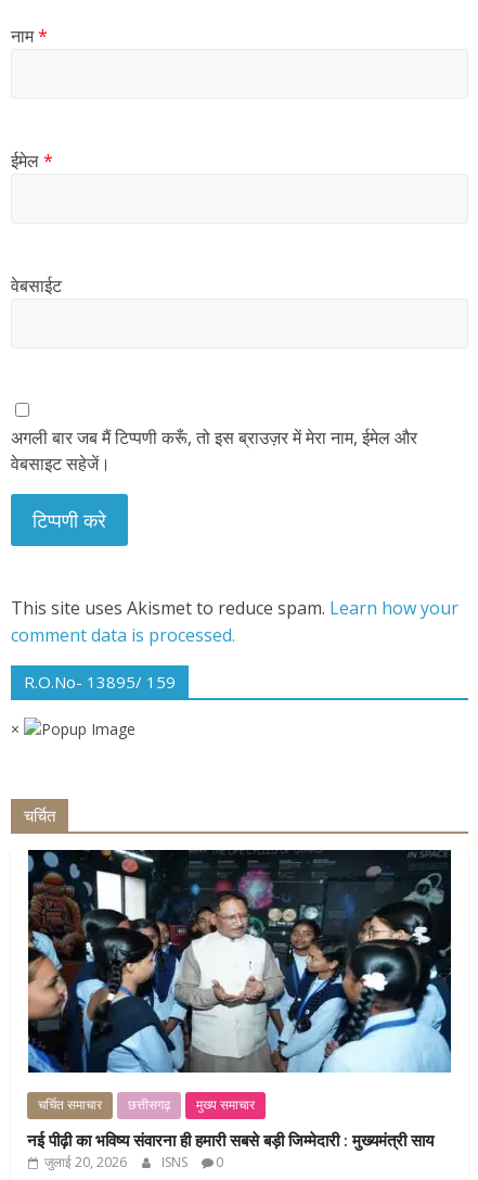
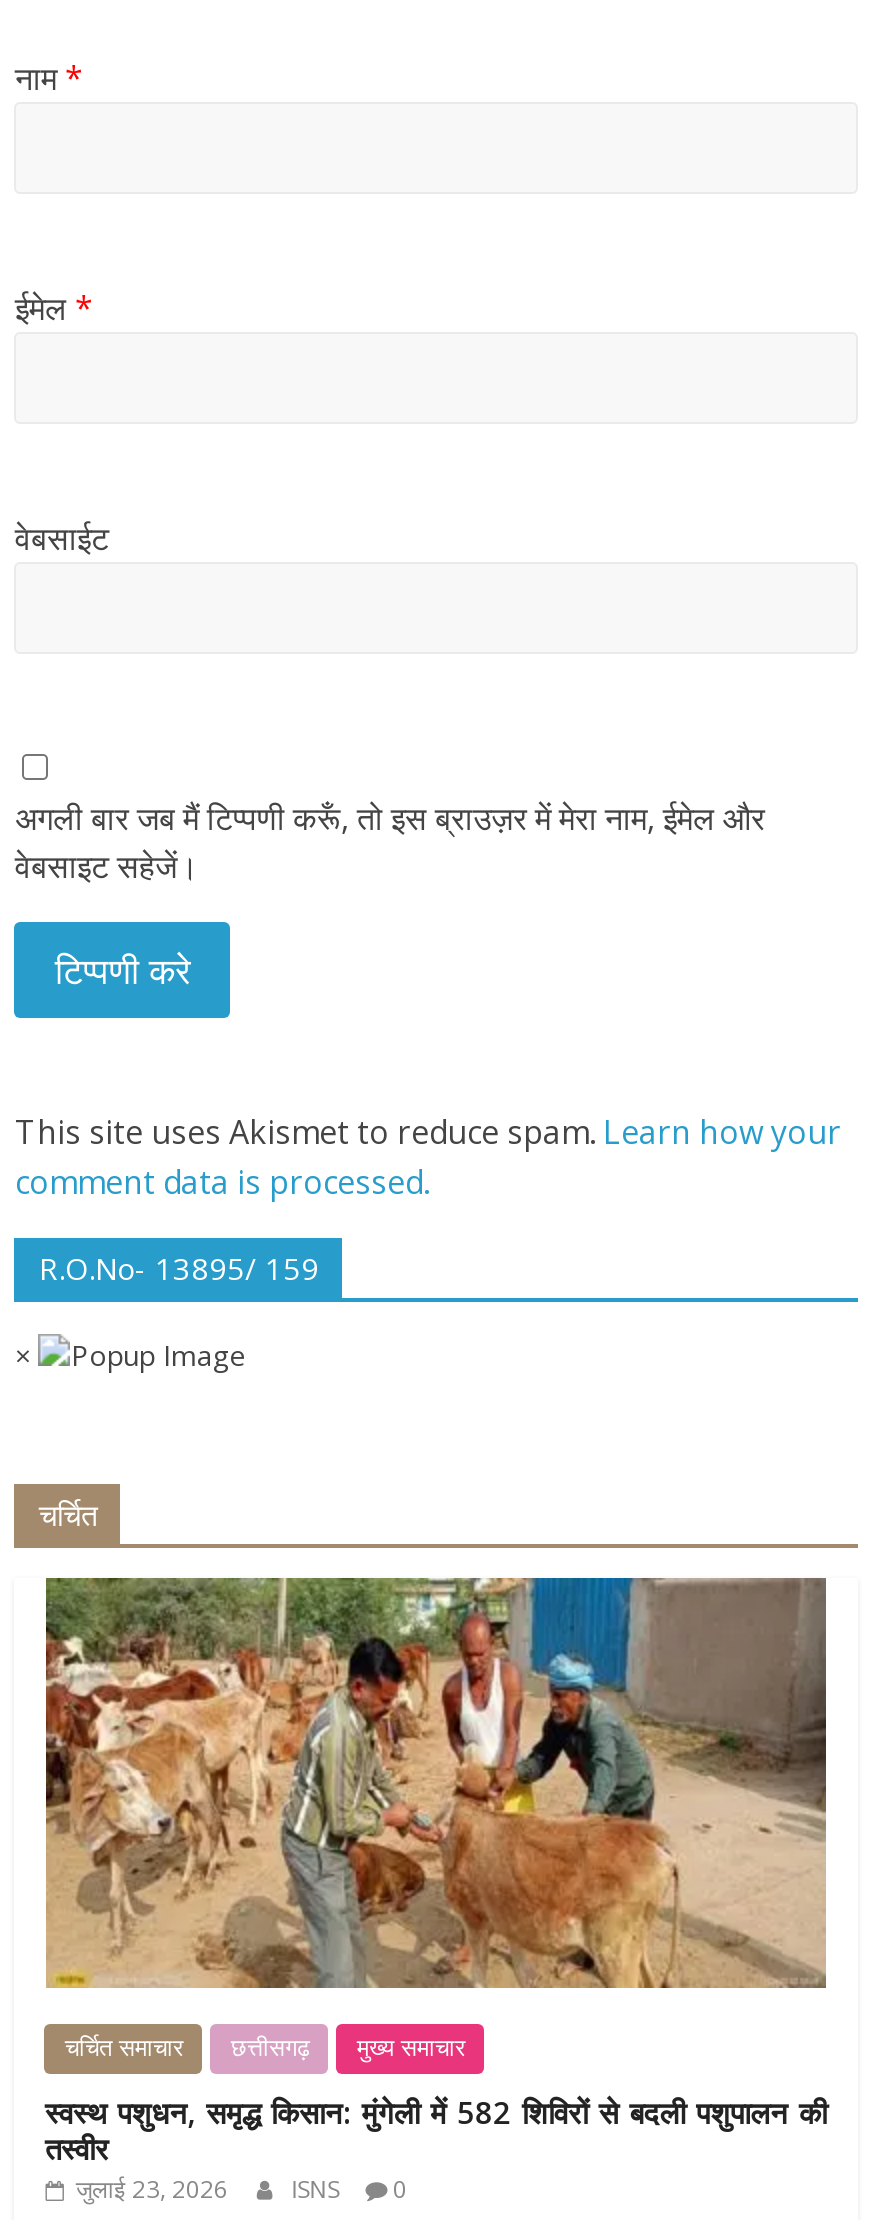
[27,849,452,1074] [image] -> [44,1576,828,1990] [image]
[28,1129,434,1171] नई पीढ़ी का भविष्य संवारना ही हमारी सबसे बड़ी जिम्मेदारी : मुख्यमंत्री साय | जुलाई 20, 2026 -> [45,2092,827,2206] स्वस्थ पशुधन, समृद्ध किसान: मुंगेली में 582 शिविरों से बदली पशुपालन की | तस्वीर | जुलाई 23, 2026

